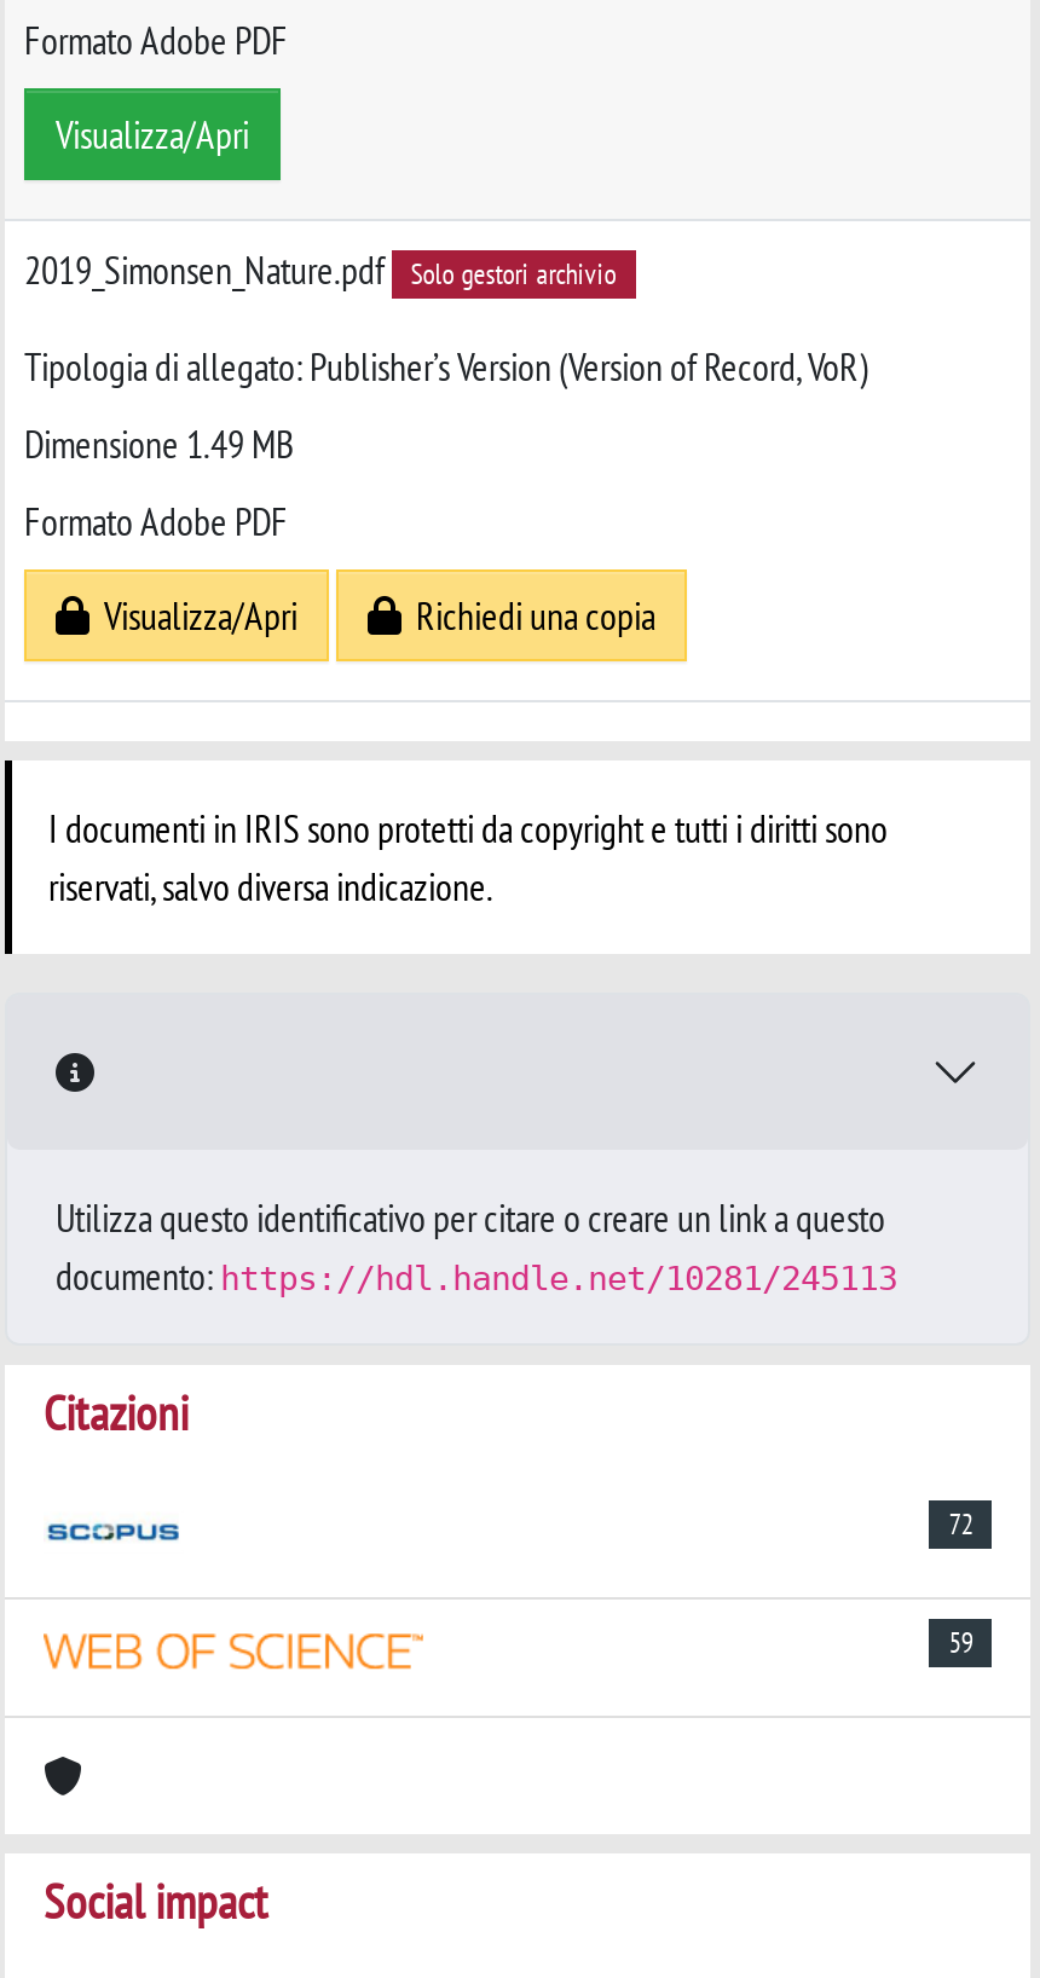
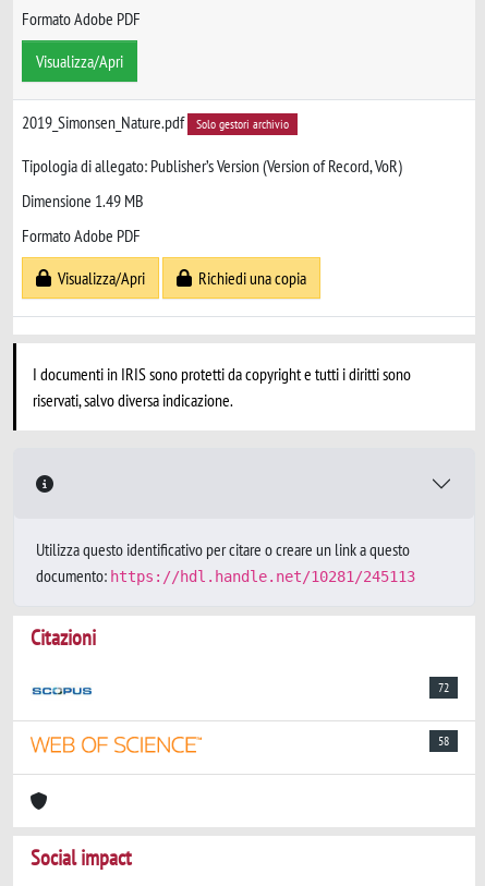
[949,1624,973,1661] 59 -> [438,733,449,749] 58

